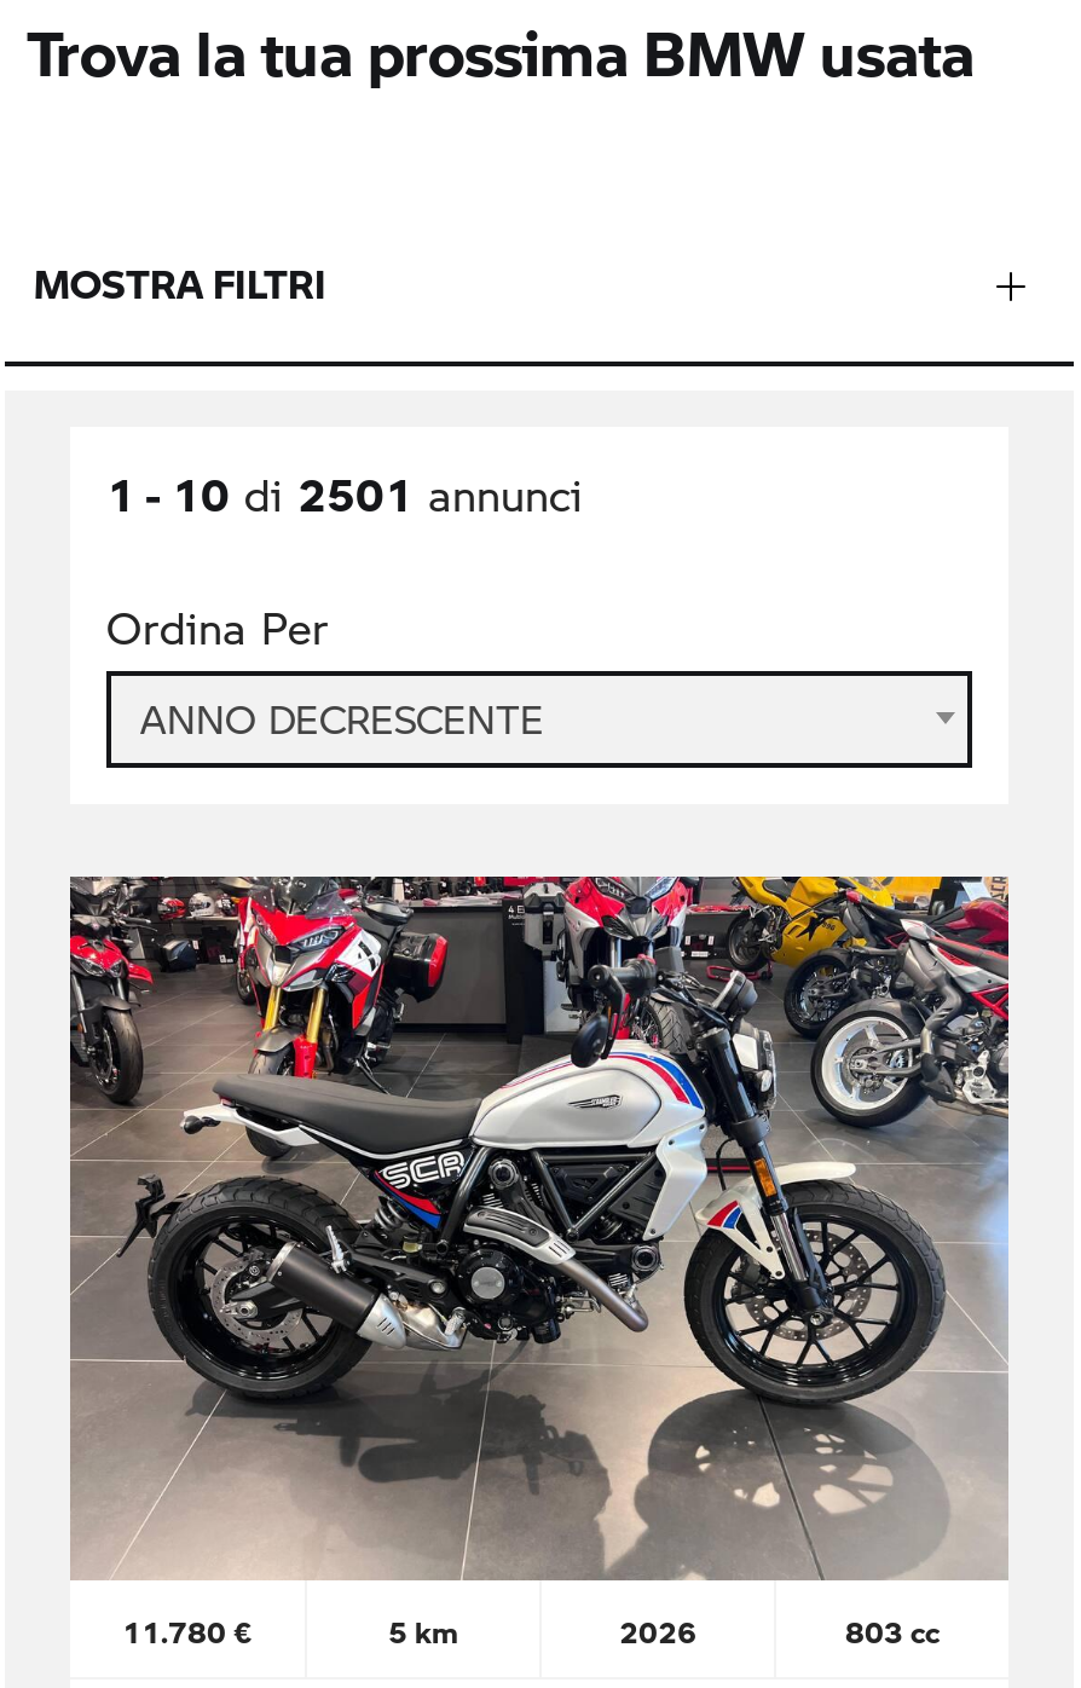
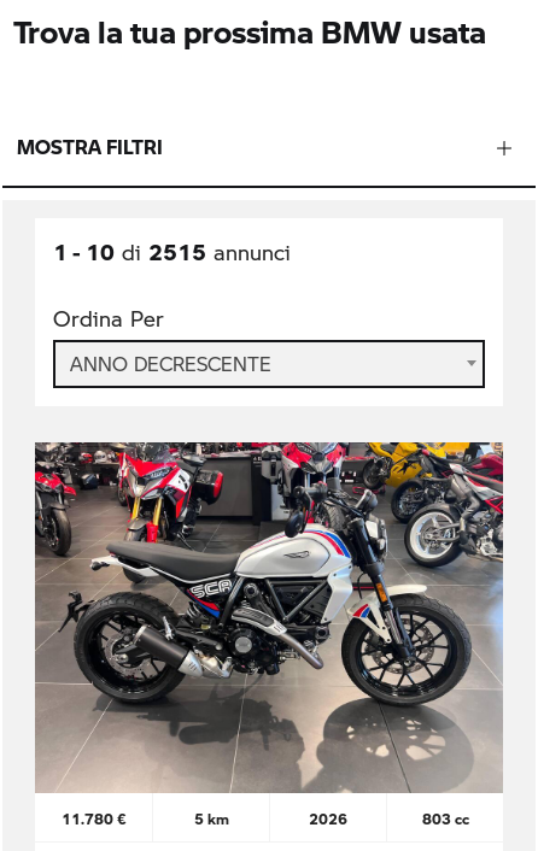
[106,466,583,521] 1 - 10 di 2501 annunci -> [53,237,291,265] 1 - 10 di 2515 annunci

